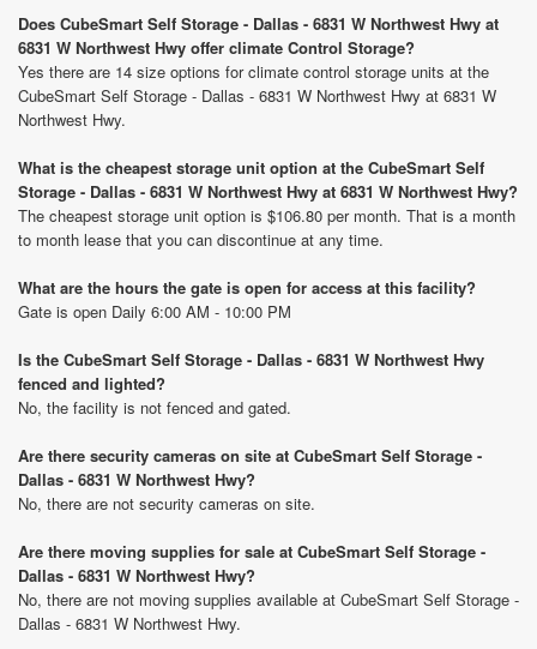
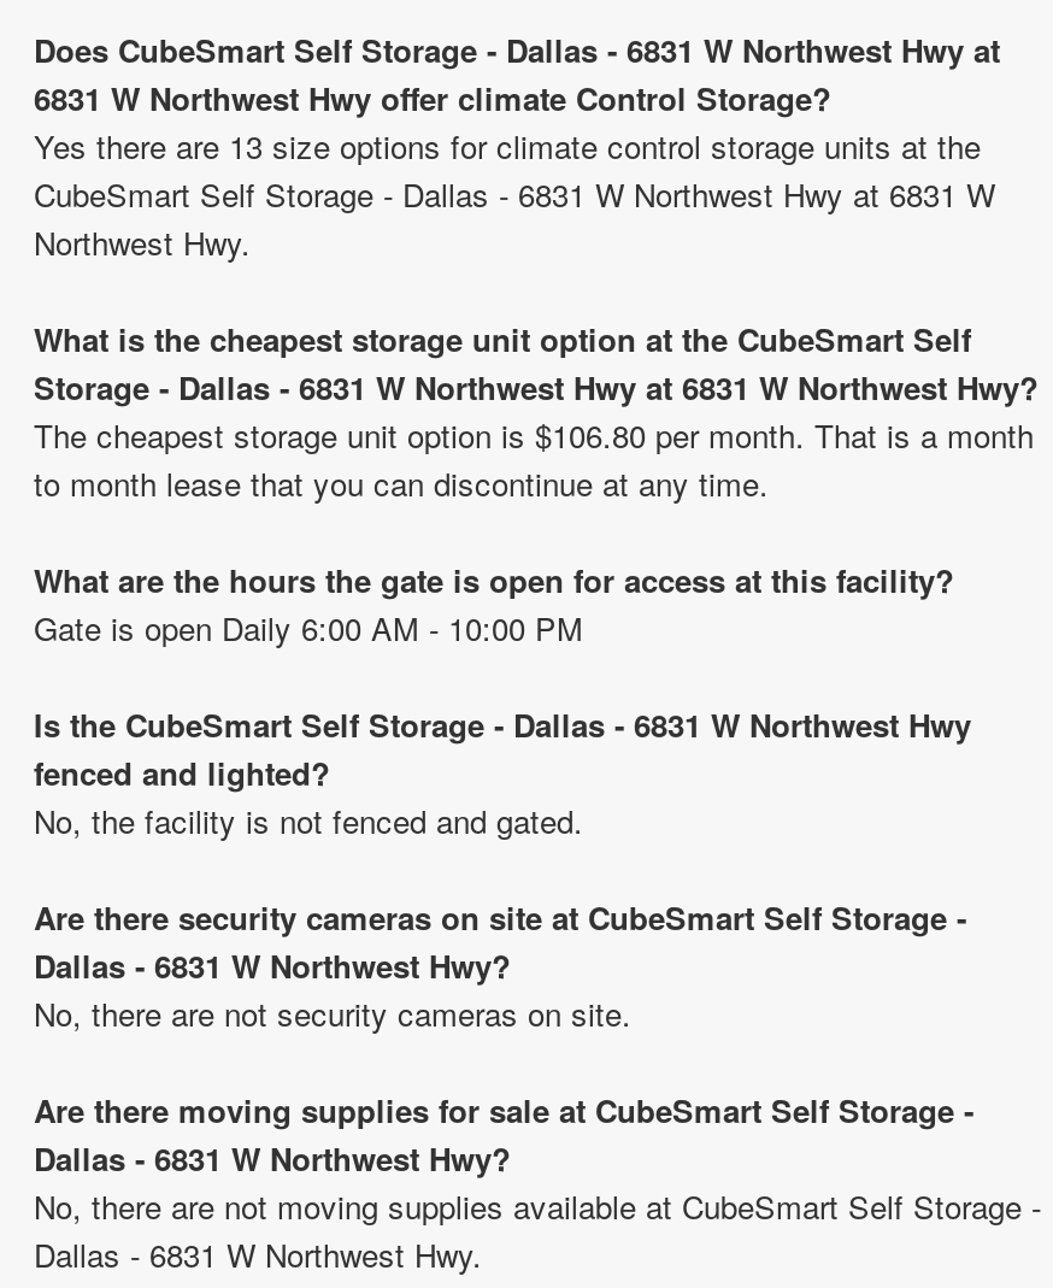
[18,60,489,83] Yes there are 14 size options for climate control storage units at the -> [34,123,981,169] Yes there are 13 size options for climate control storage units at the

